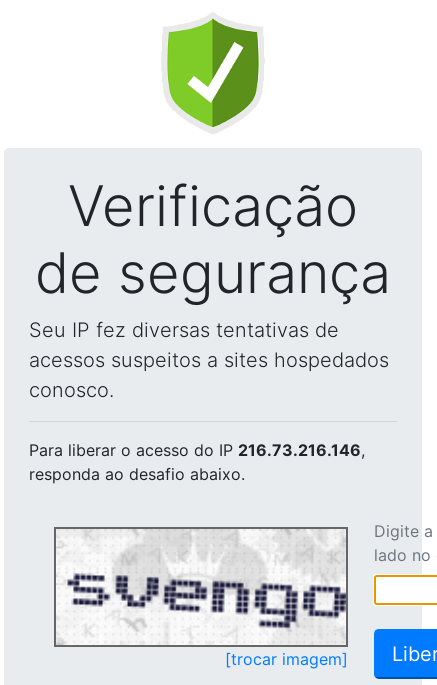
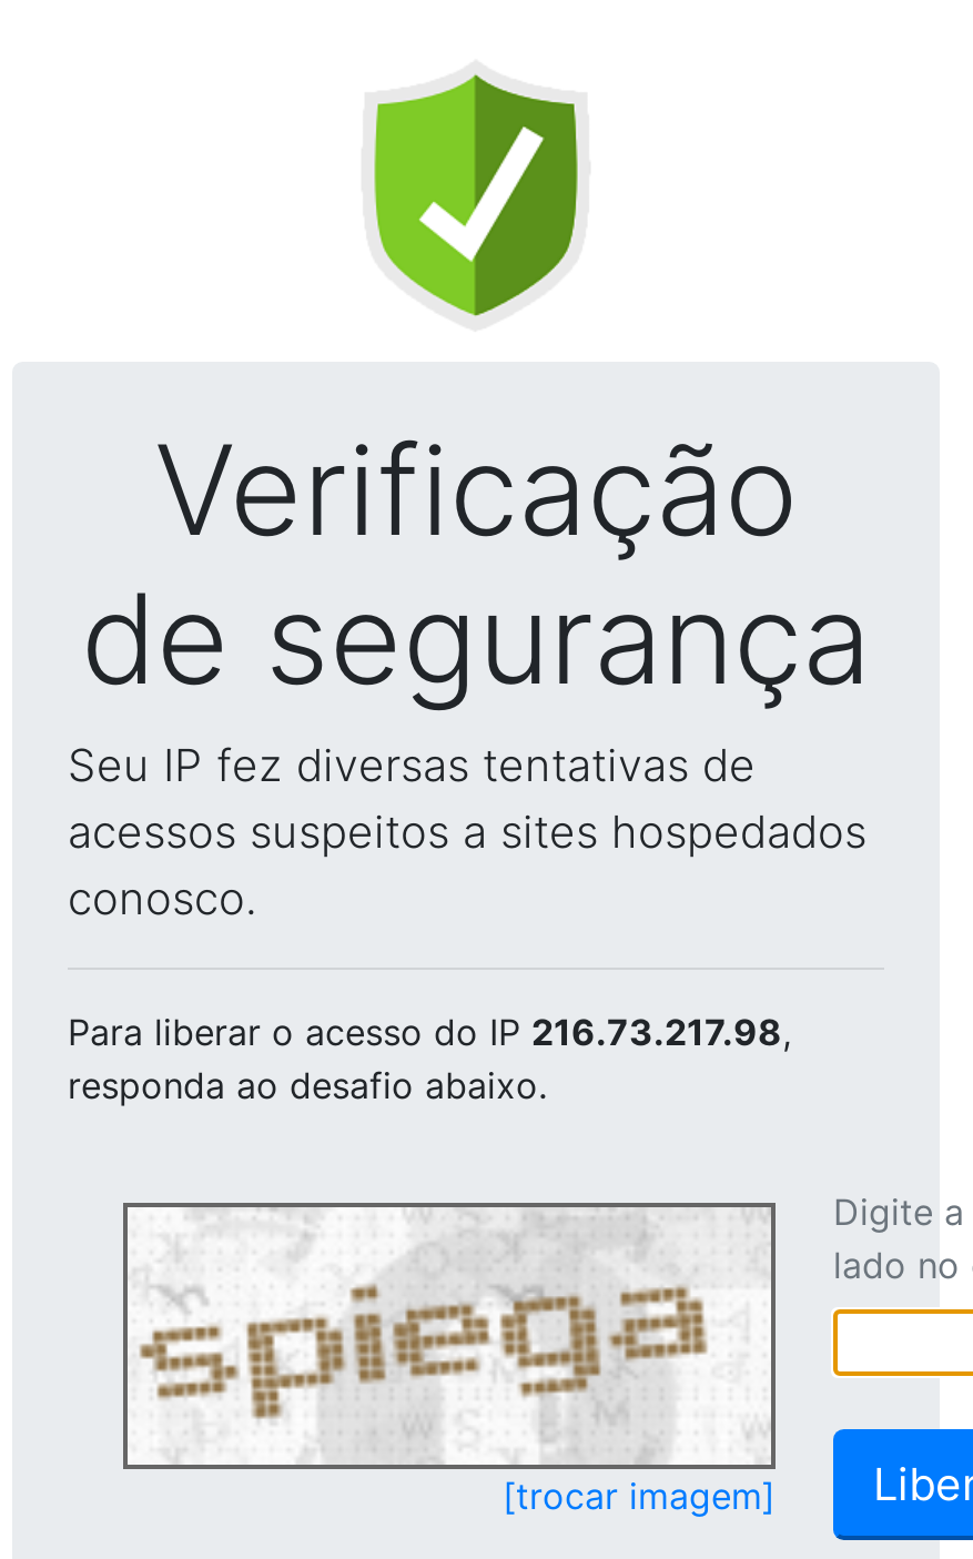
[29,440,365,460] Para liberar o acesso do IP 216.73.216.146, -> [68,1010,791,1054] Para liberar o acesso do IP 216.73.217.98,
[59,531,347,643] [image] -> [132,1212,771,1460] [image]

